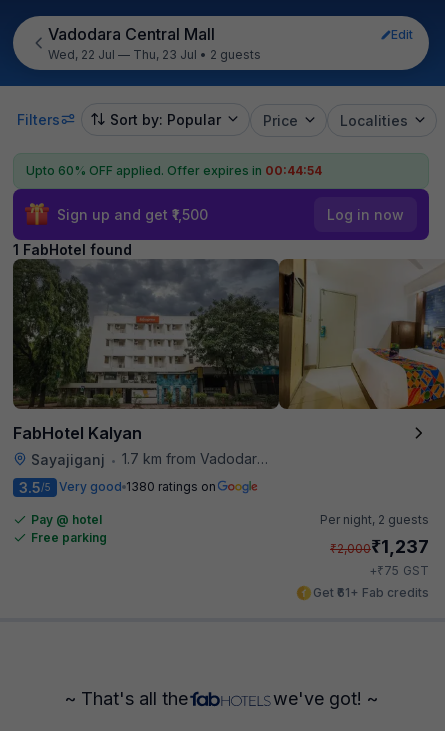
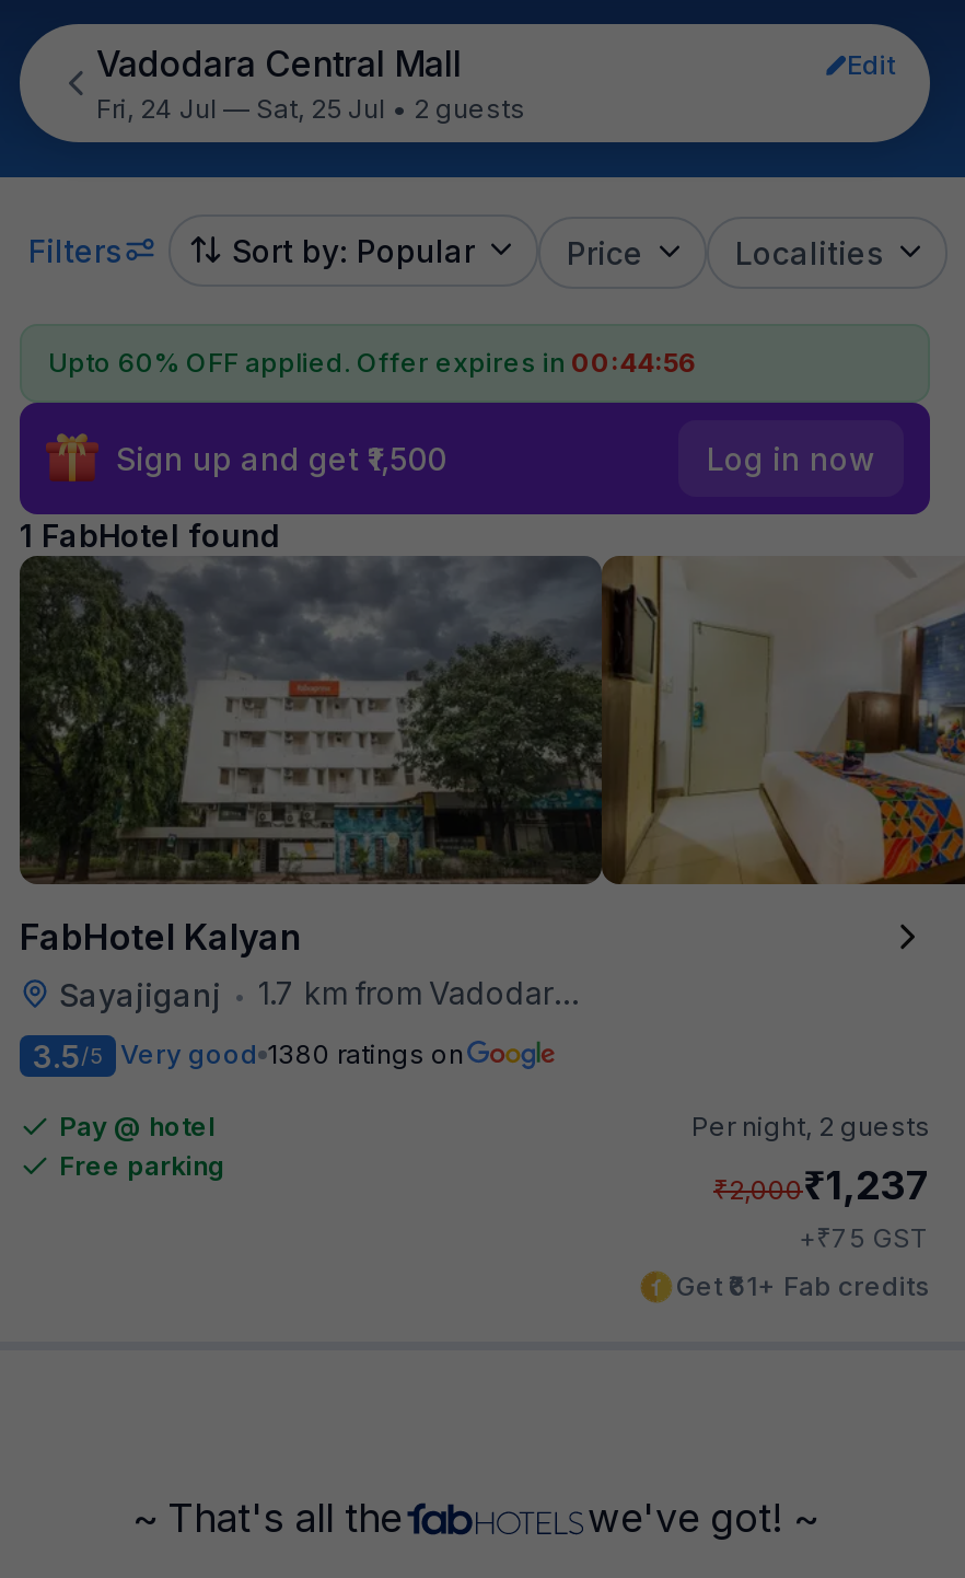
[48,47,261,62] Wed, 22 Jul — Thu, 23 Jul • 2 guests -> [96,92,525,125] Fri, 24 Jul — Sat, 25 Jul • 2 guests

